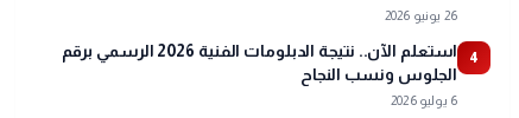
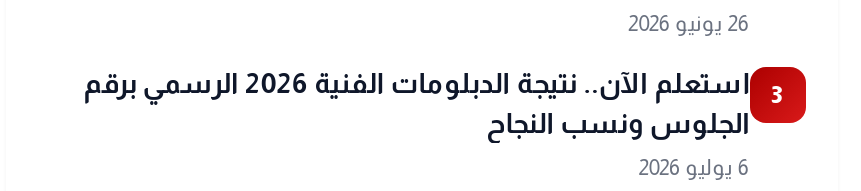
[469,49,479,66] 4 -> [771,80,785,108] 3

